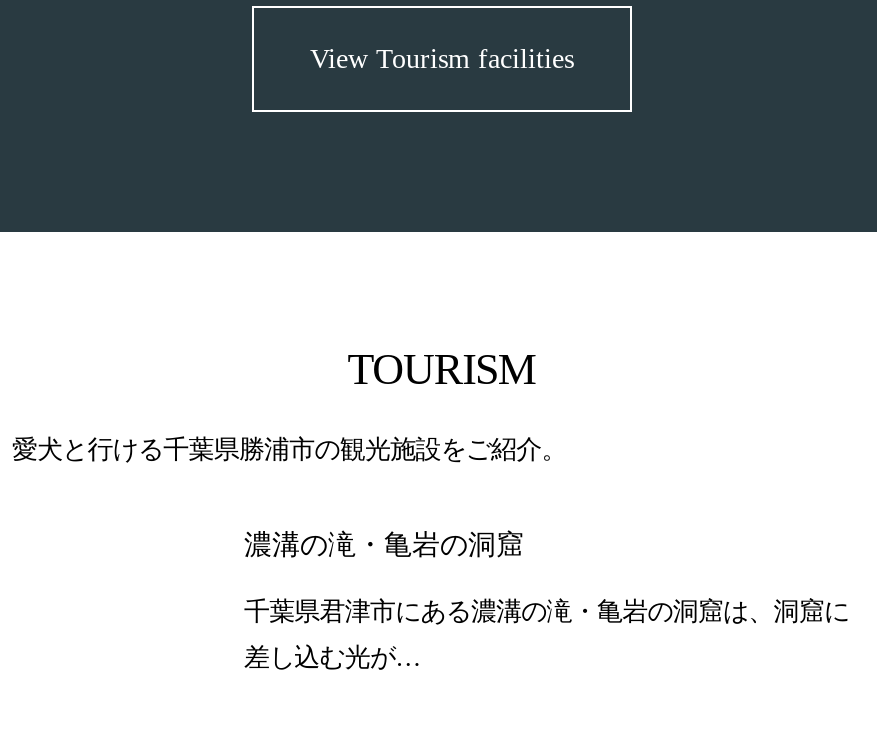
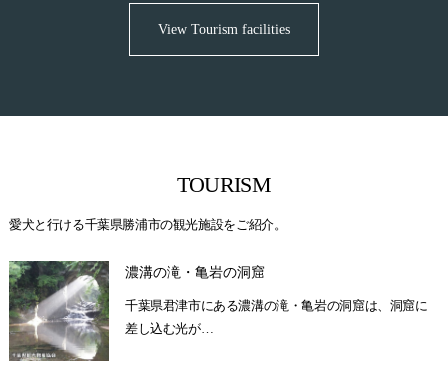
none -> [8,260,110,362] [image]

